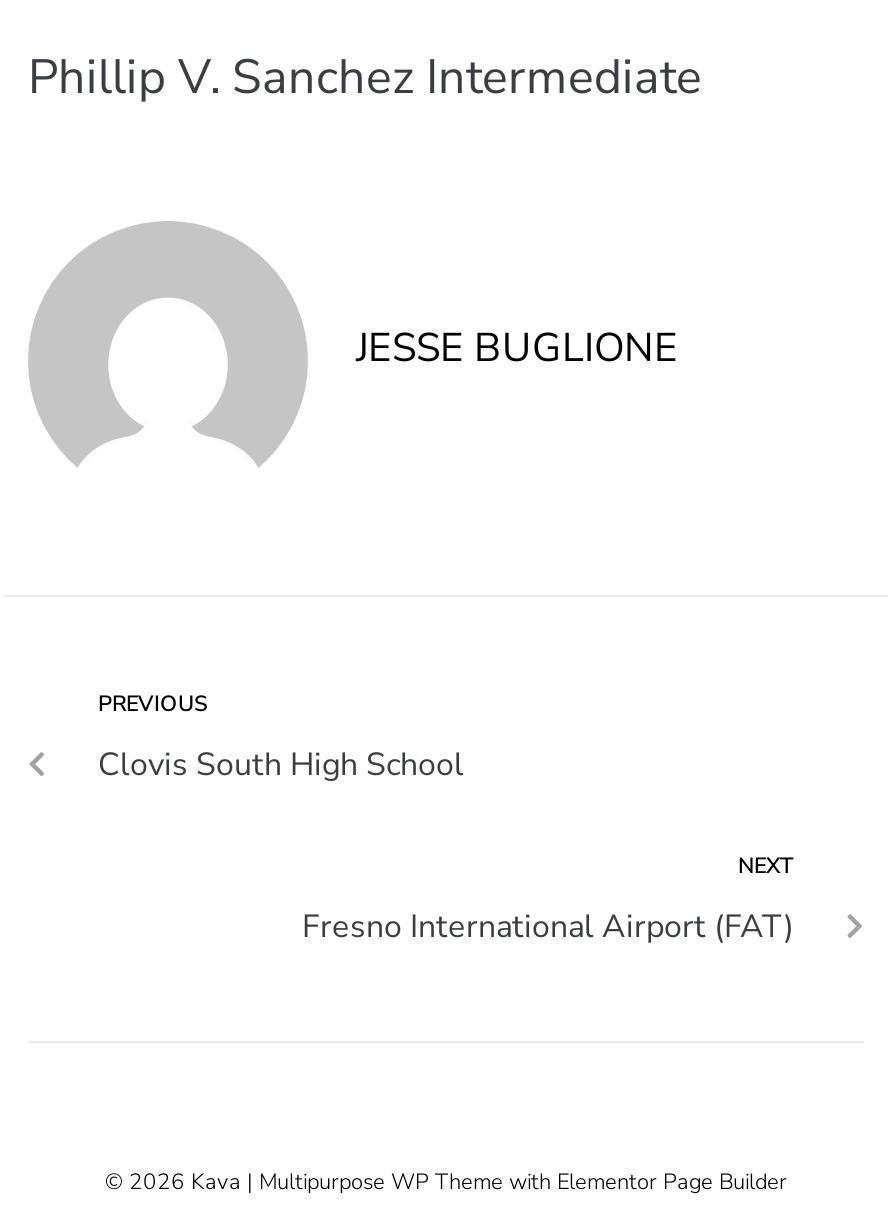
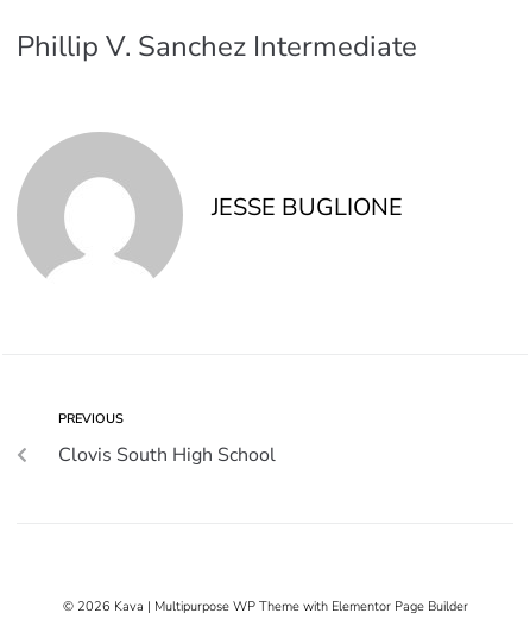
[302,852,794,950] NEXT | Fresno International Airport (FAT) -> none

